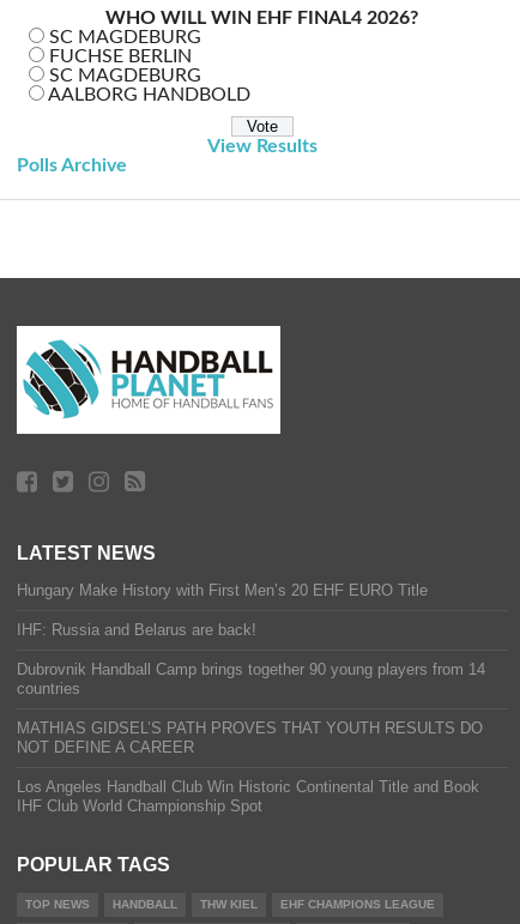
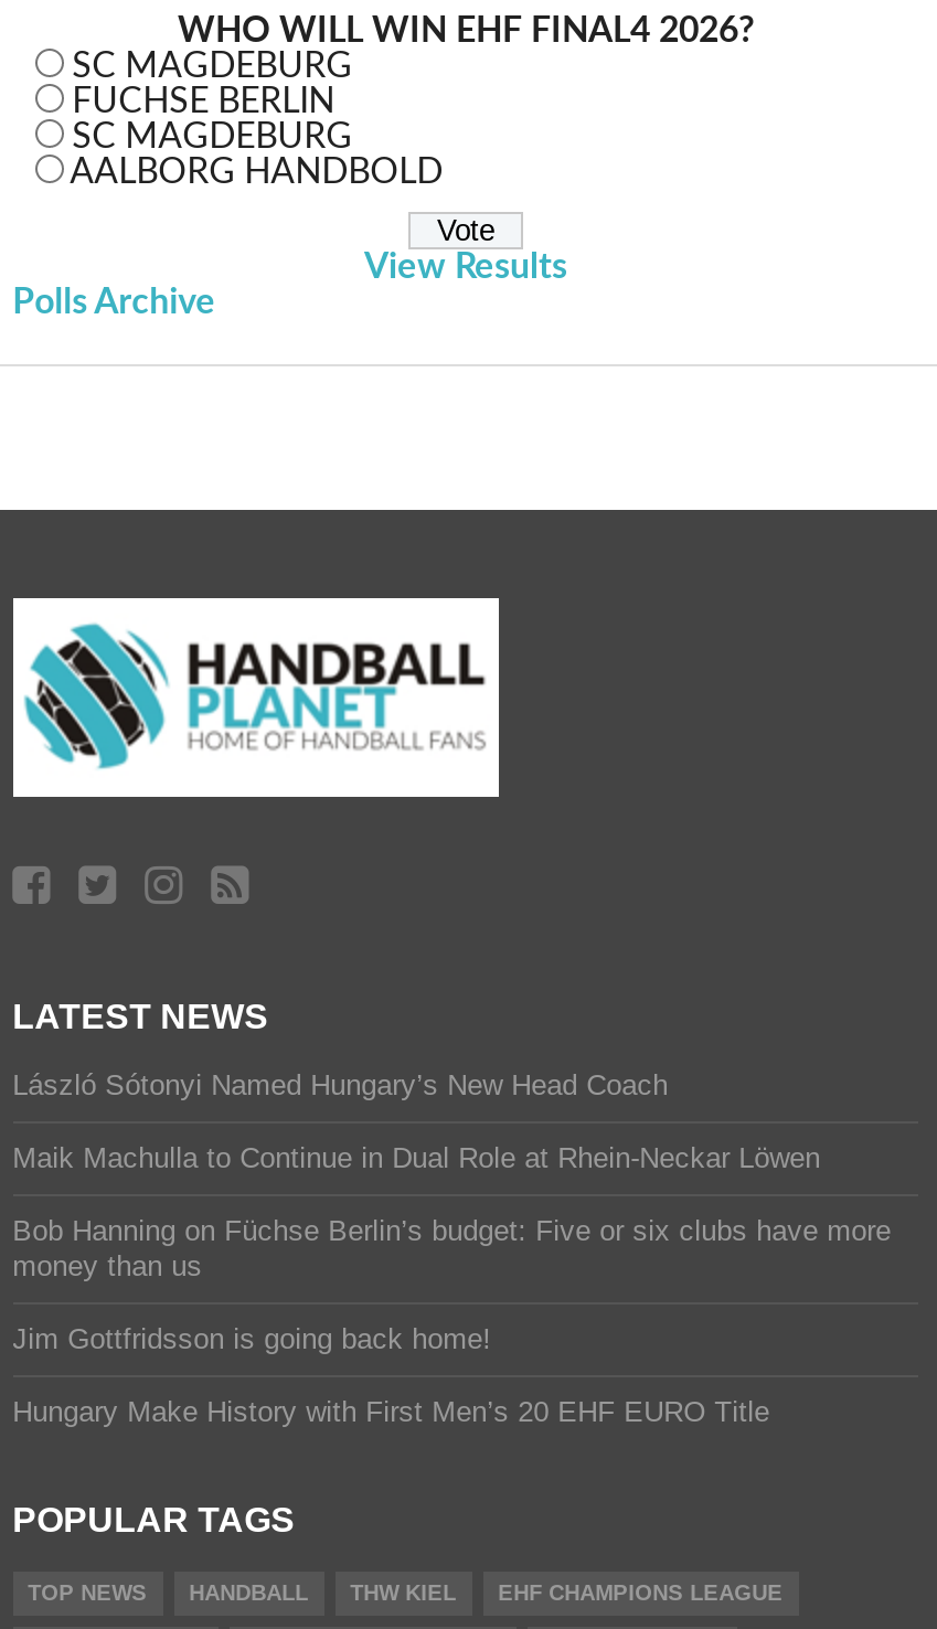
none -> [13,1068,891,1355] László Sótonyi Named Hungary’s New Head Coach | Maik Machulla to Continue in Dual Role at Rhein-Neckar Löwen | Bob Hanning on Füchse Berlin’s budget: Five or six clubs have more | money than us | Jim Gottfridsson is going back home!
moved [16,581,427,599] -> [13,1395,770,1428]: Hungary Make History with First Men’s 20 EHF EURO Title
[16,621,485,815] IHF: Russia and Belarus are back! | Dubrovnik Handball Camp brings together 90 young players from 14 | countries | MATHIAS GIDSEL’S PATH PROVES THAT YOUTH RESULTS DO | NOT DEFINE A CAREER | Los Angeles Handball Club Win Historic Continental Title and Book | IHF Club World Championship Spot -> none

